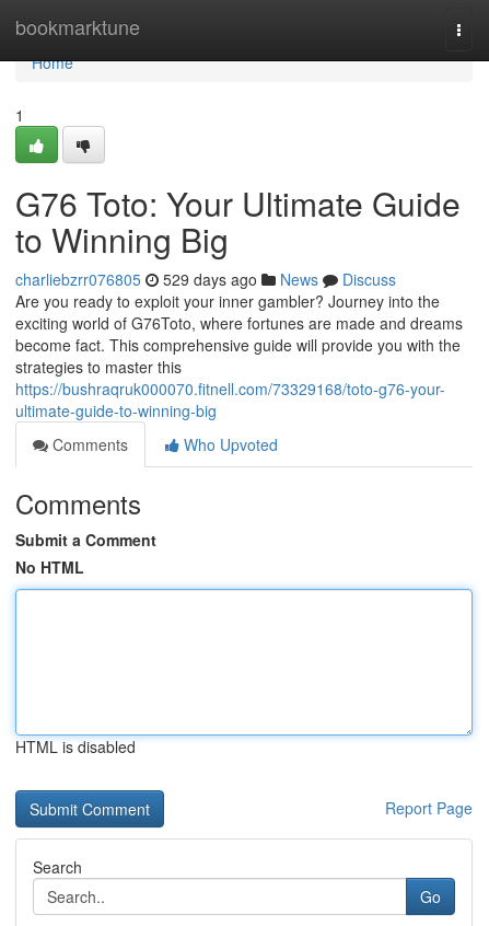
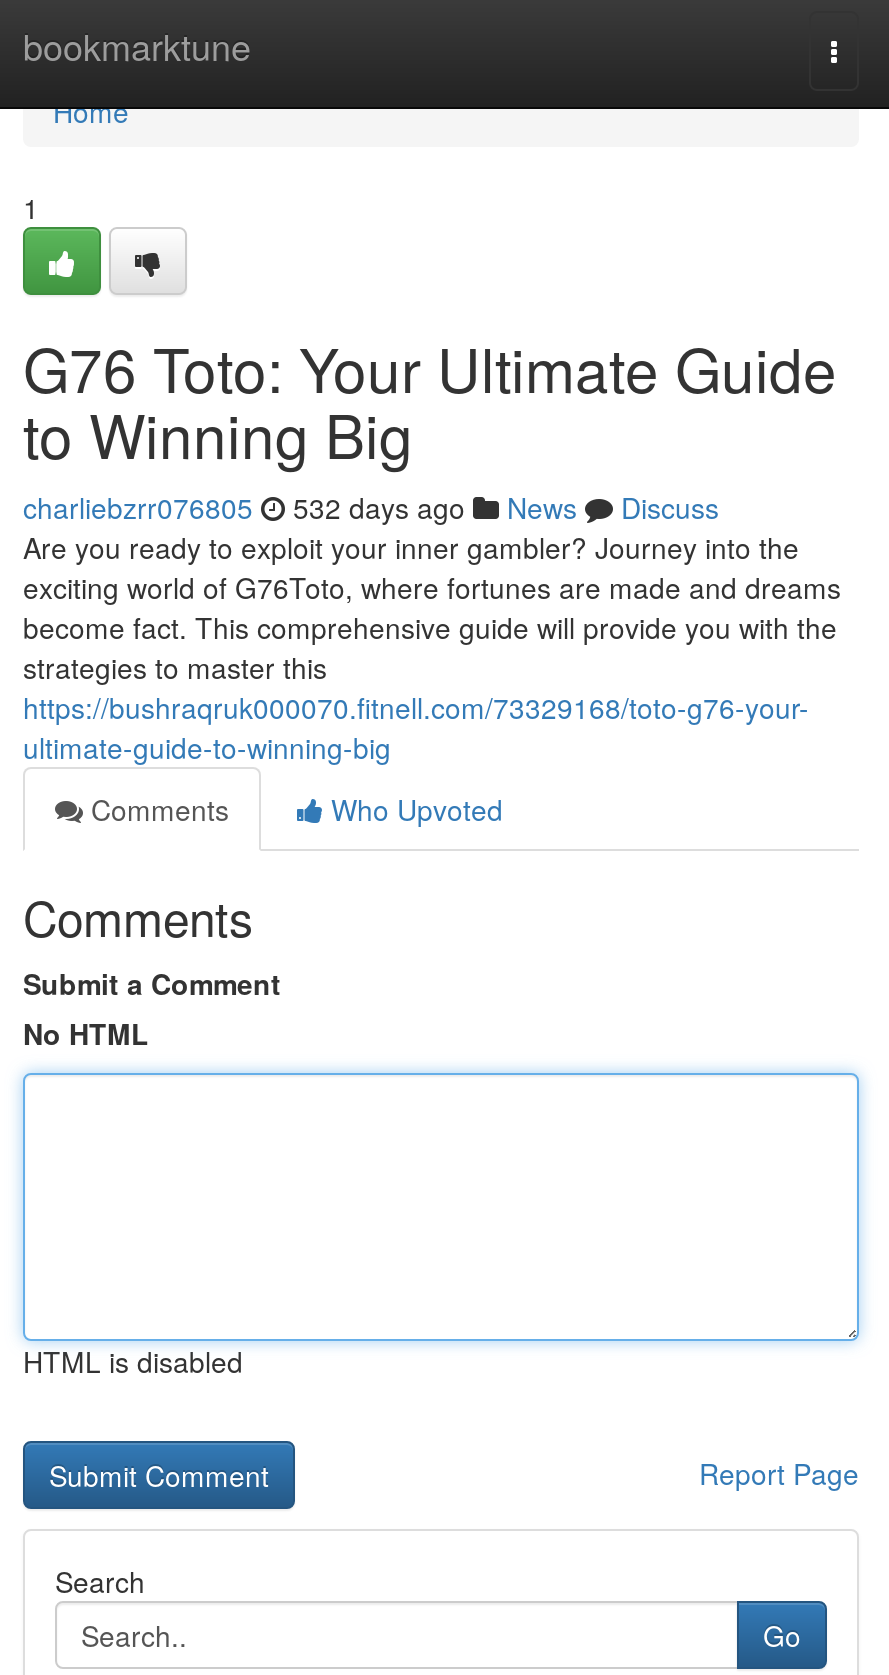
[15,268,396,290] charliebzrr076805 529 days ago News Discuss -> [23,487,719,527] charliebzrr076805 532 days ago News Discuss

